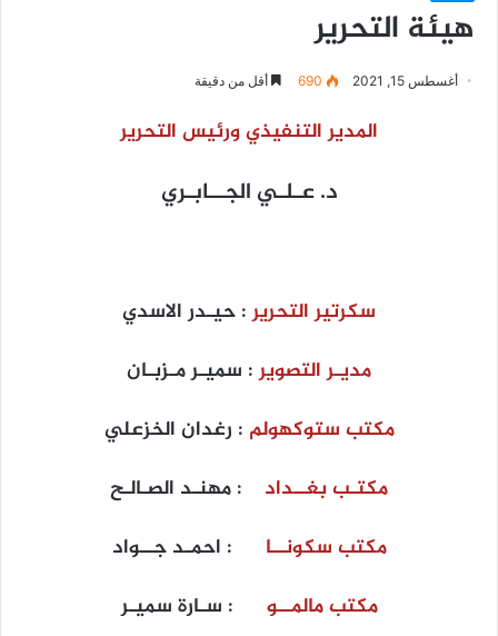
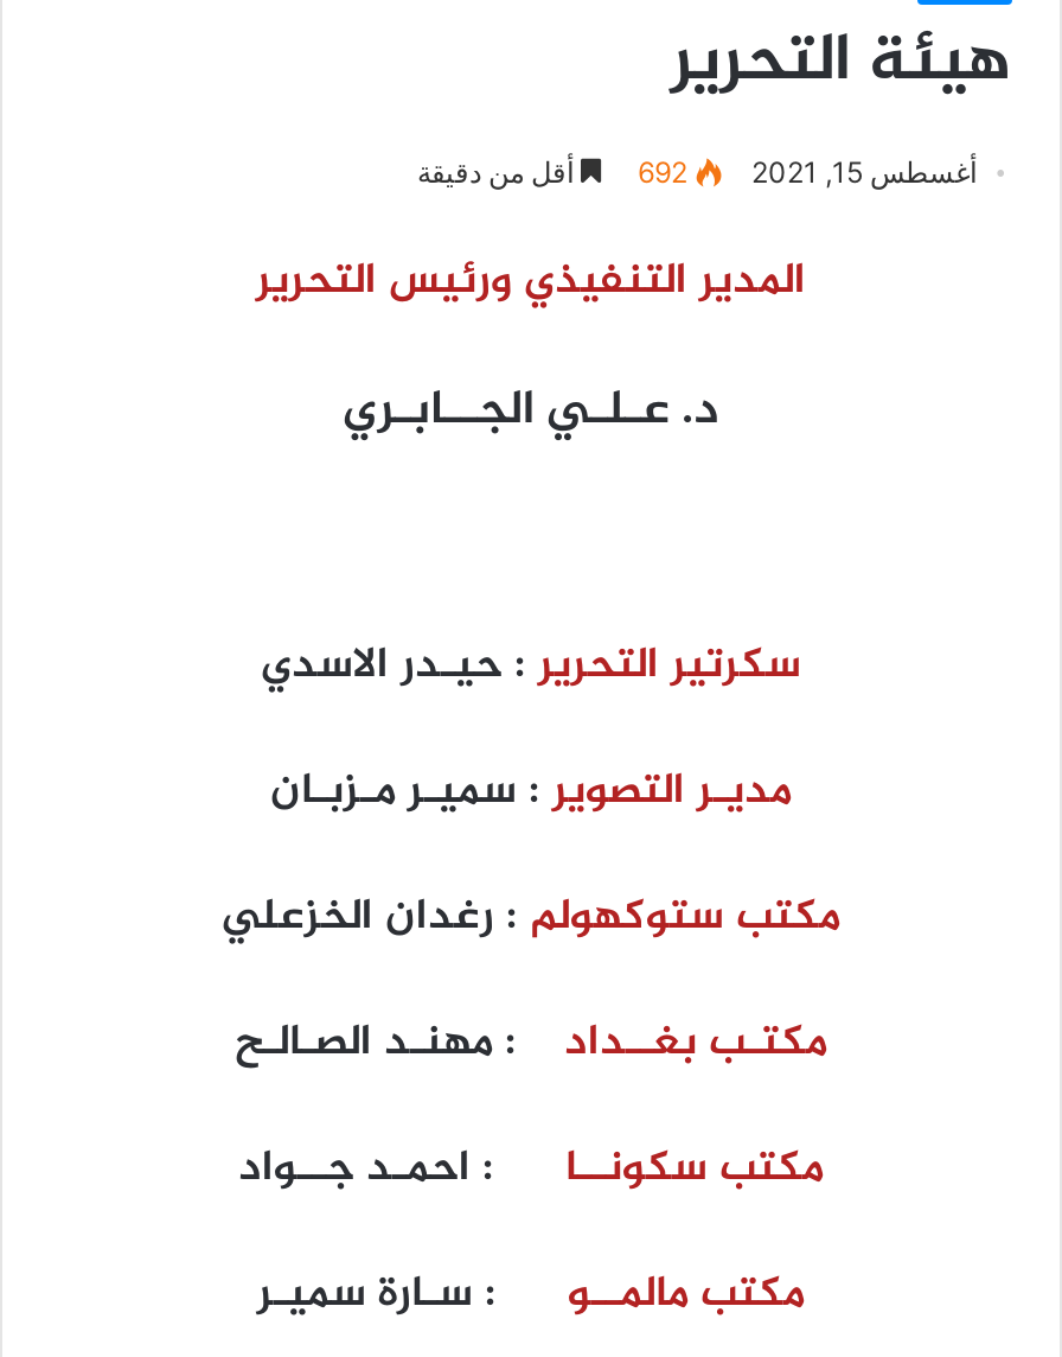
[298,72,322,89] 690 -> [638,154,687,190] 692

